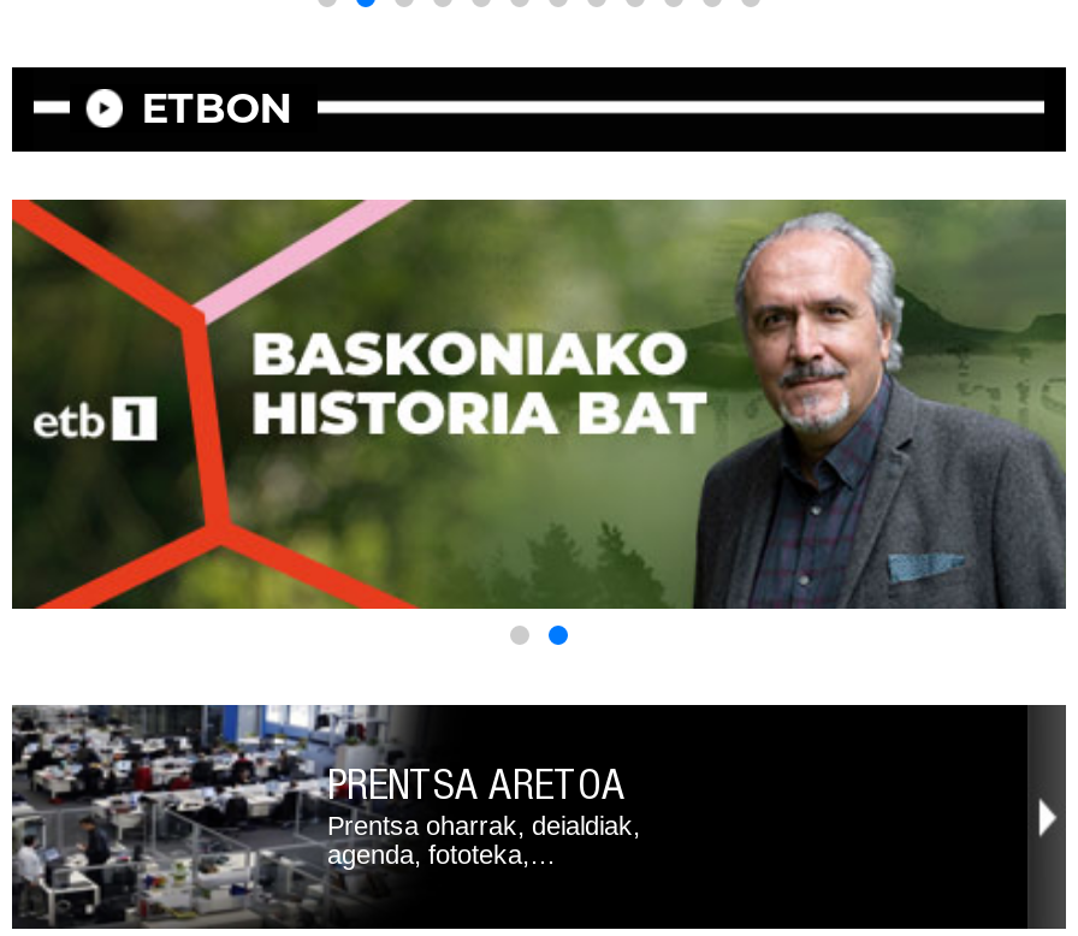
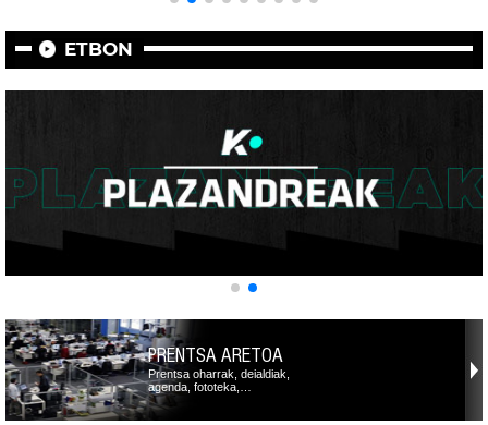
[10,197,1068,611] [image] -> [4,89,484,277] [image]

